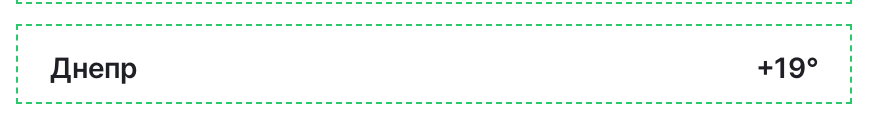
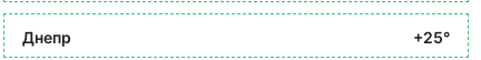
[756,49,818,83] +19° -> [413,27,450,46] +25°

